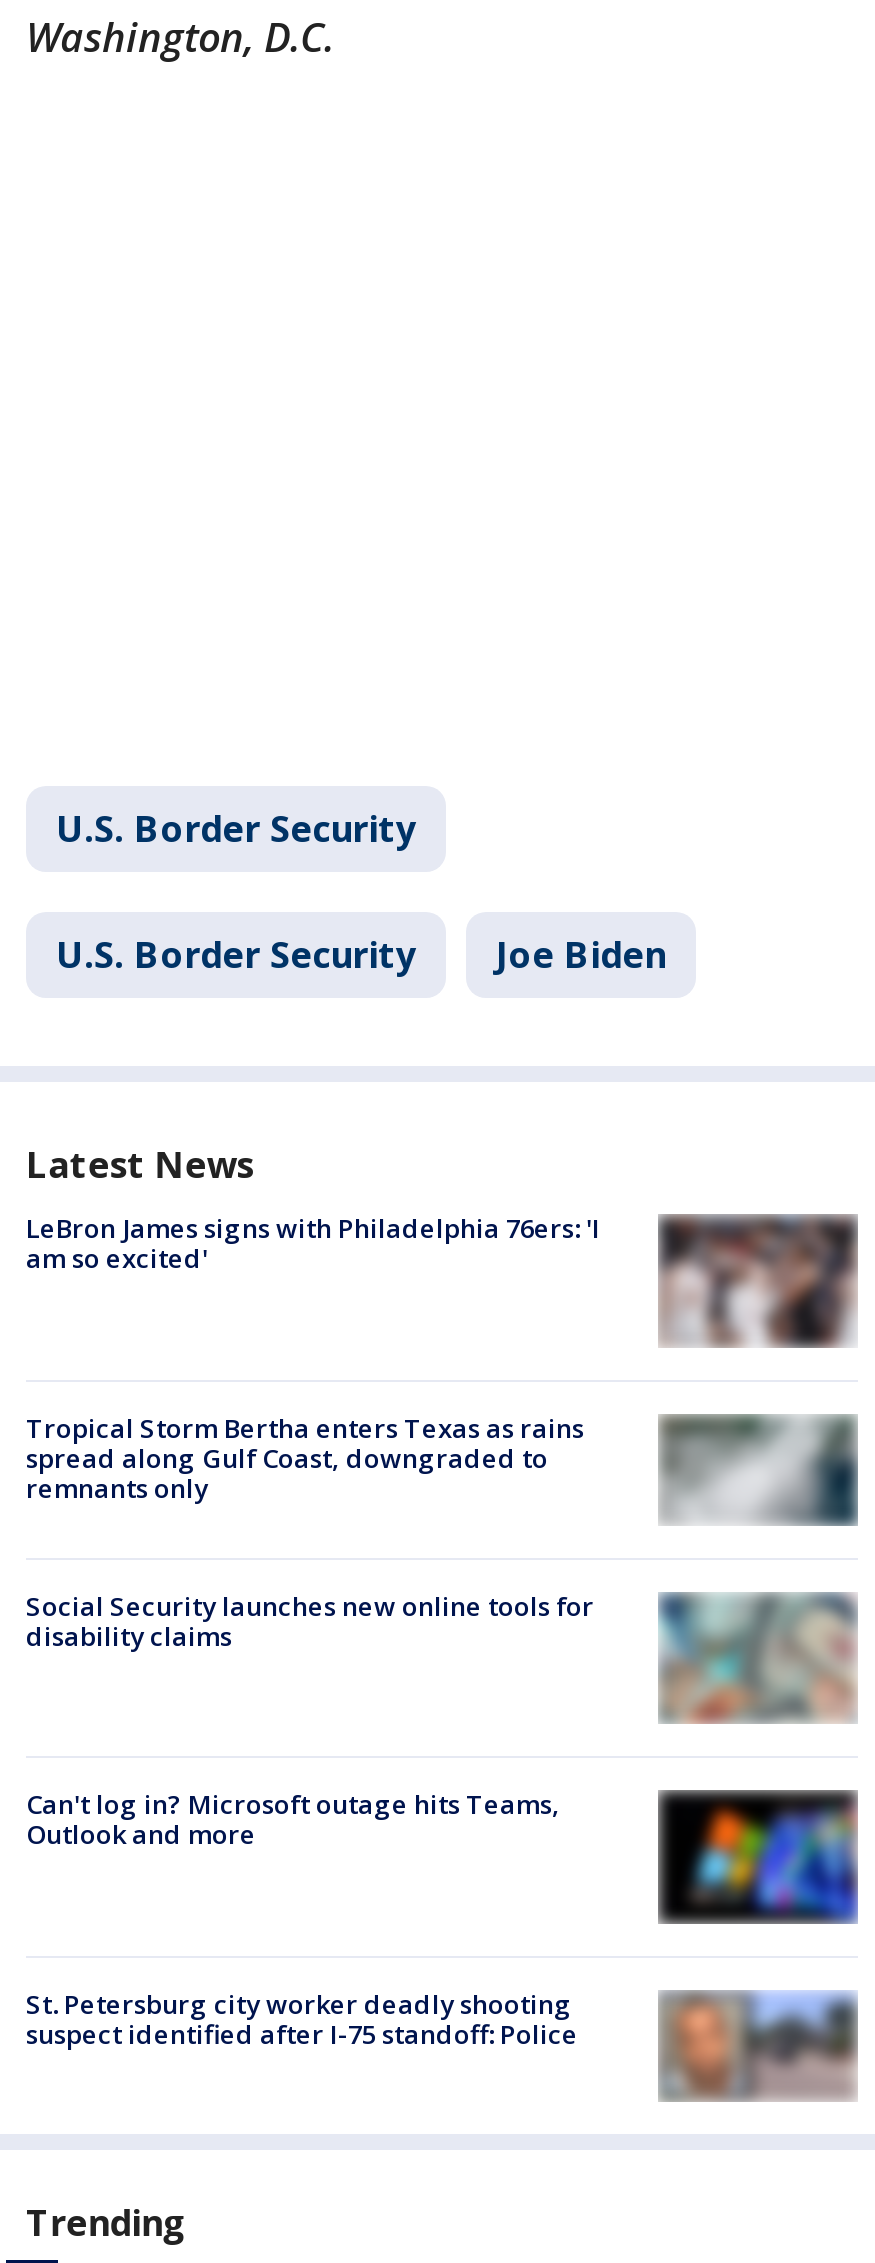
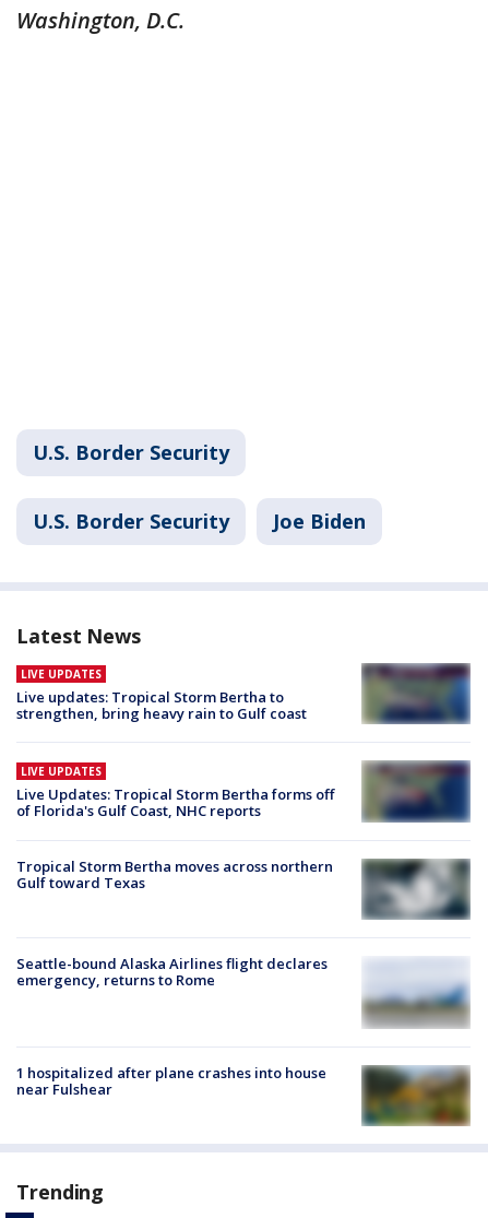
[26,1210,600,1276] LeBron James signs with Philadelphia 76ers: 'I | am so excited' -> [16,667,307,723] LIVE UPDATES | Live updates: Tropical Storm Bertha to | strengthen, bring heavy rain to Gulf coast
[660,1216,858,1350] [image] -> [364,663,471,725] [image]
[26,1410,858,1528] [image] | Tropical Storm Bertha enters Texas as rains | spread along Gulf Coast, downgraded to | remnants only -> [16,759,471,824] [image] | LIVE UPDATES | Live Updates: Tropical Storm Bertha forms off | of Florida's Gulf Coast, NHC reports
[26,1588,856,1724] [image] | Social Security launches new online tools for | disability claims -> [16,856,471,920] [image] | Tropical Storm Bertha moves across northern | Gulf toward Texas
[26,1787,560,1853] Can't log in? Microsoft outage hits Teams, | Outlook and more -> [16,954,328,990] Seattle-bound Alaska Airlines flight declares | emergency, returns to Rome
[656,1788,858,1924] [image] -> [361,959,471,1028] [image]
[26,1986,856,2100] [image] | St. Petersburg city worker deadly shooting | suspect identified after I-75 standoff: Police -> [16,1062,471,1126] [image] | 1 hospitalized after plane crashes into house | near Fulshear

